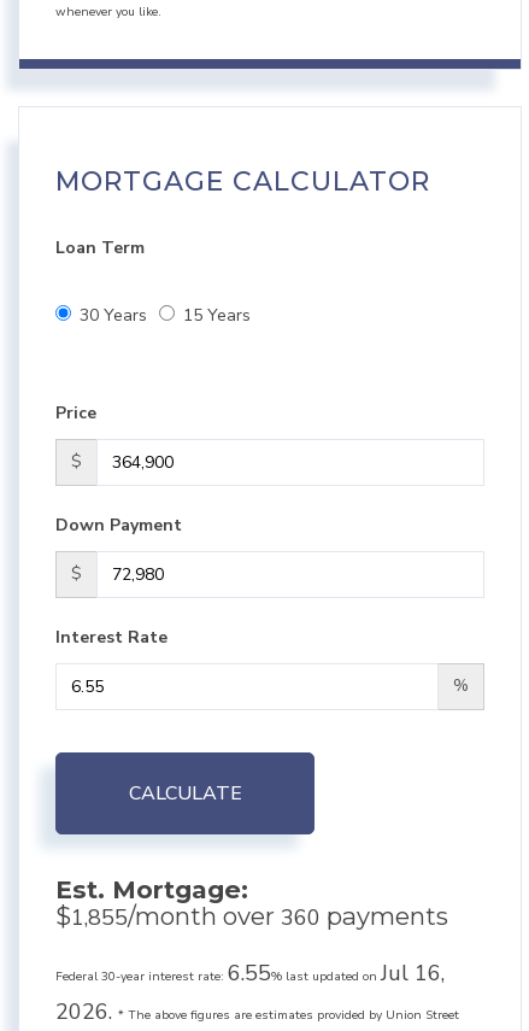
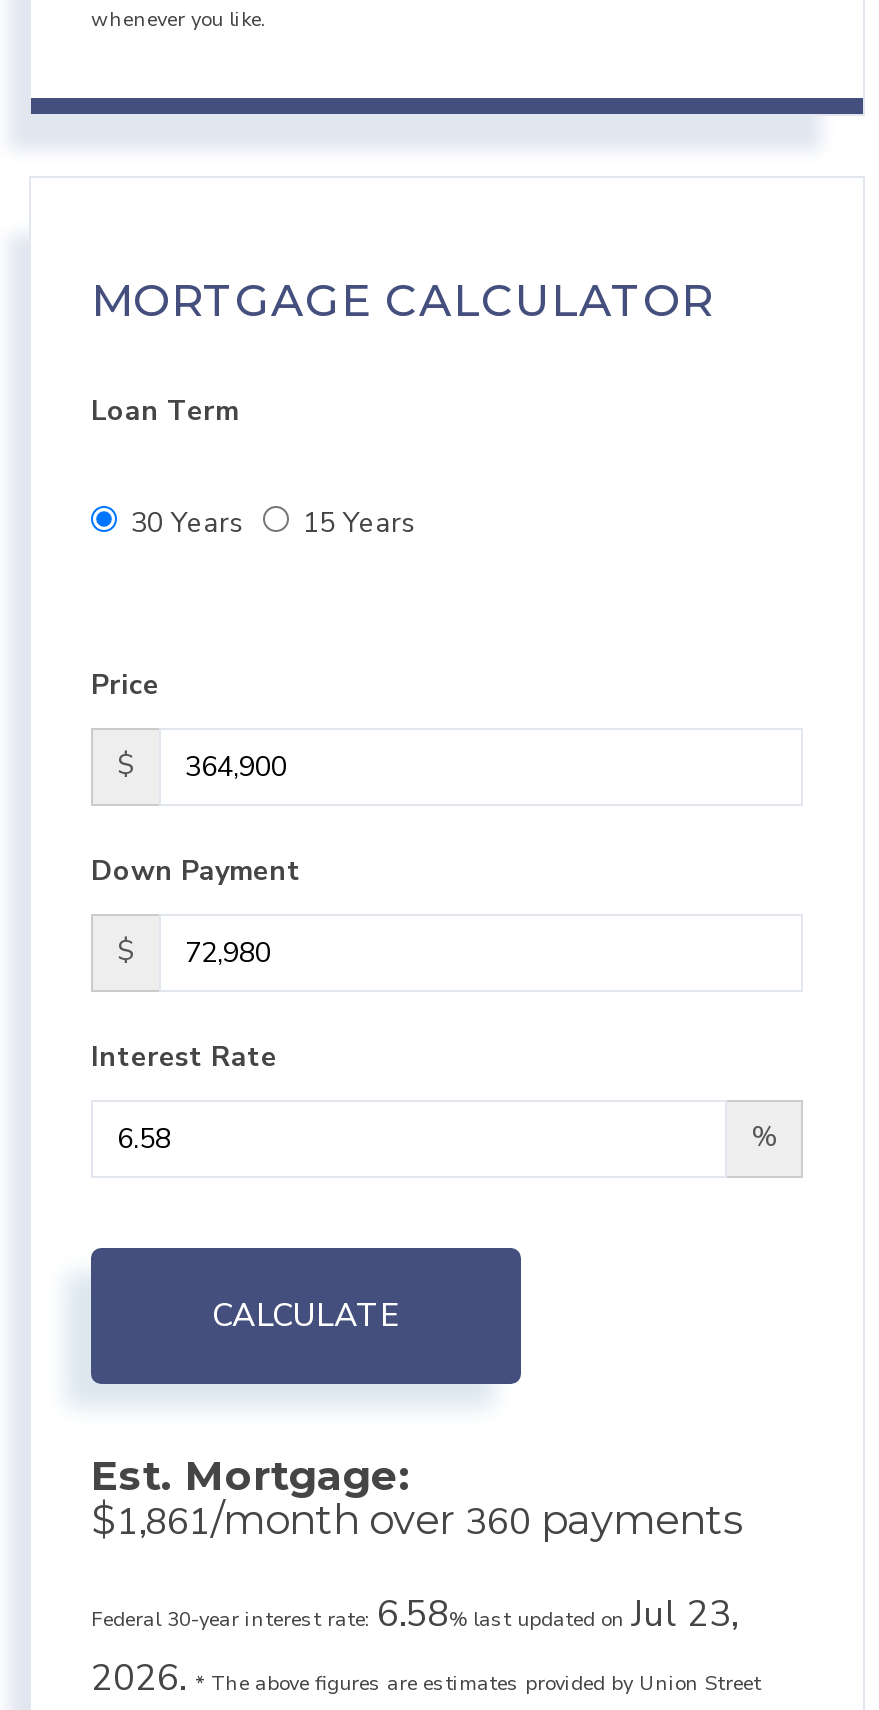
[55,901,448,932] $1,855/month over 360 payments -> [91,1494,743,1546] $1,861/month over 360 payments
[55,959,445,988] Federal 30-year interest rate: 6.55% last updated on Jul 16, -> [91,1590,737,1638] Federal 30-year interest rate: 6.58% last updated on Jul 23,

